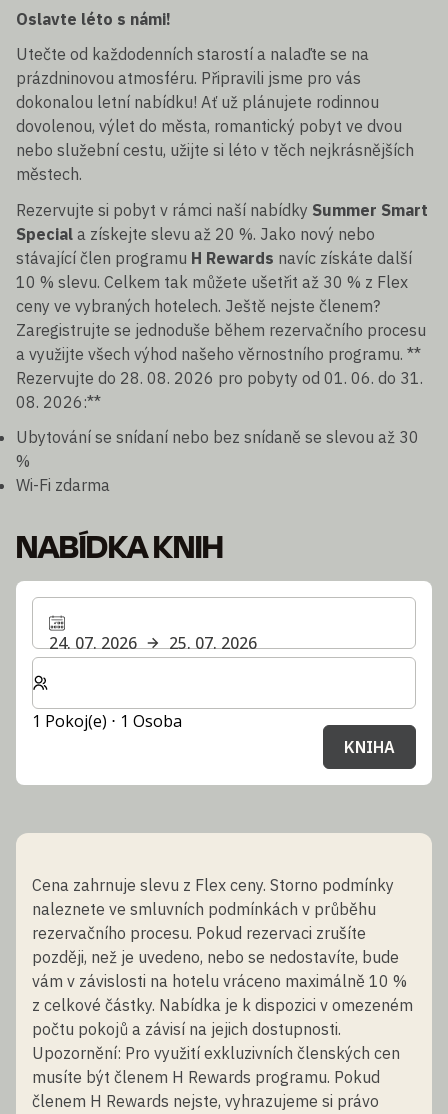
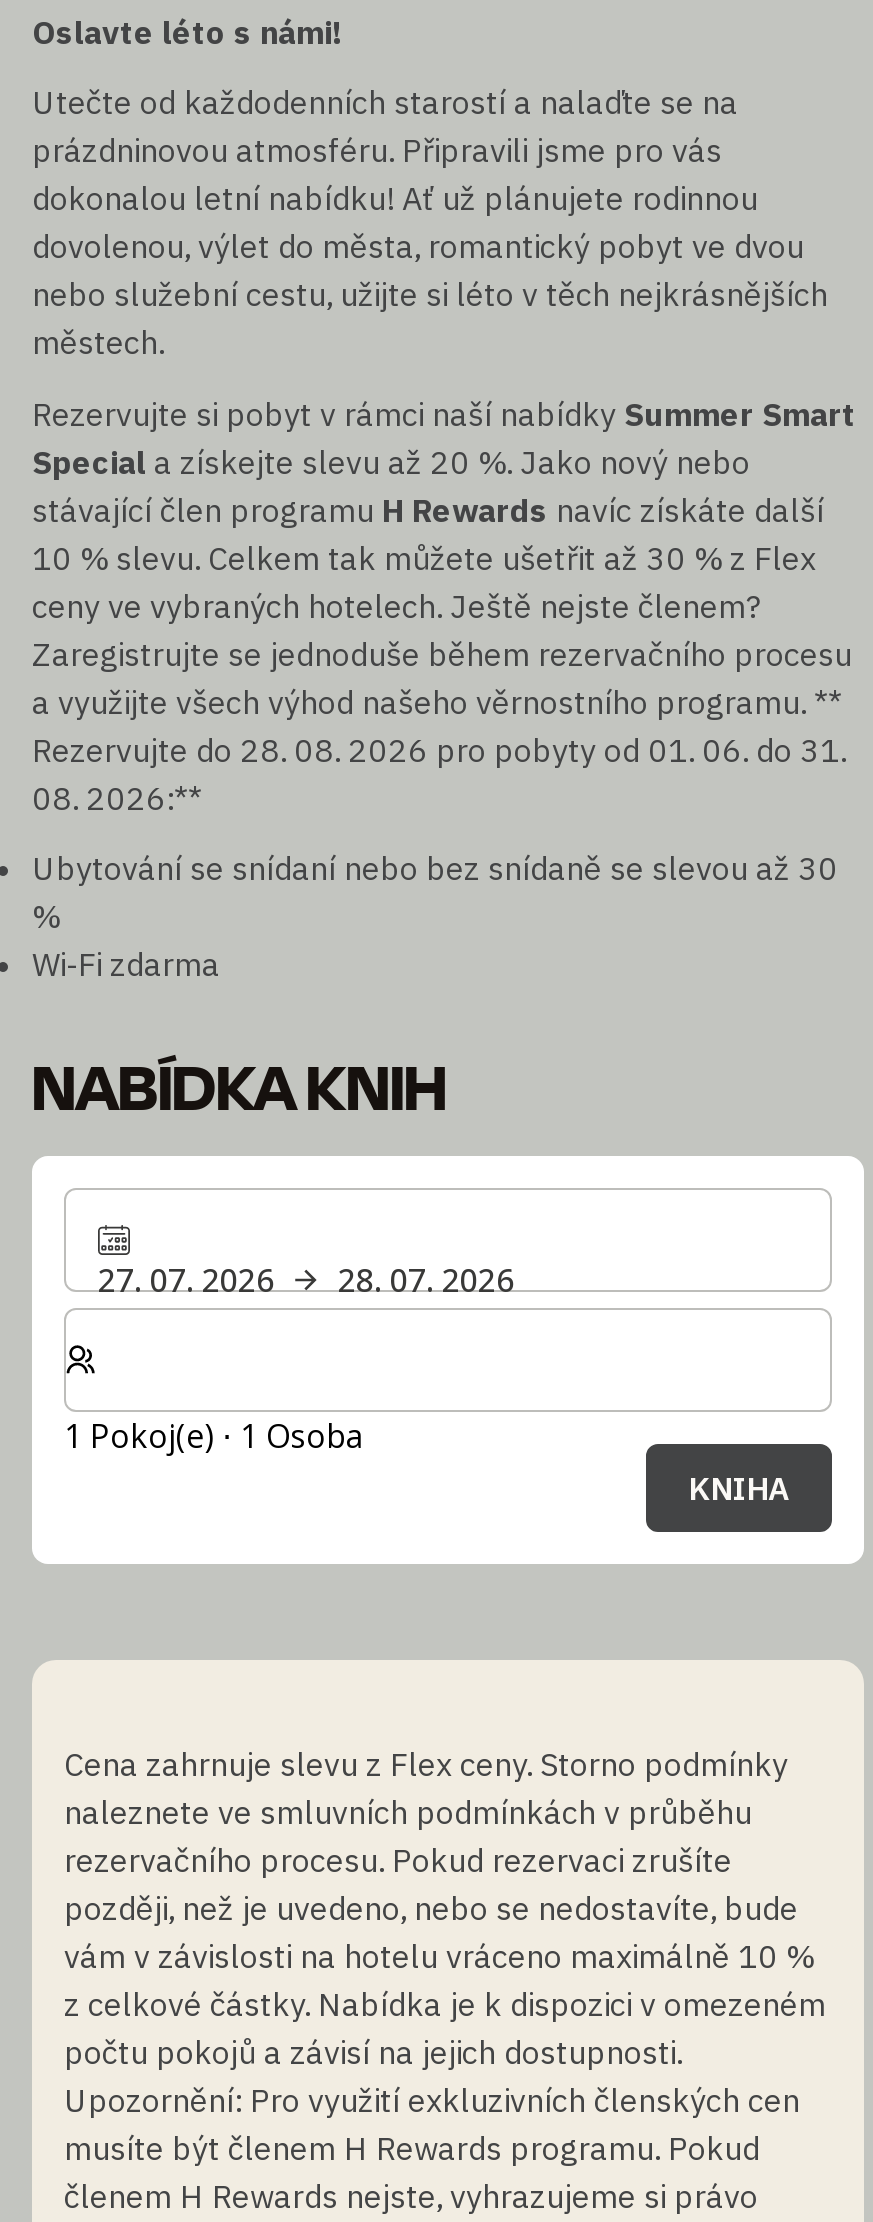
[49,632,137,654] 24. 07. 2026 -> [98,1258,274,1302] 27. 07. 2026
[169,632,257,654] 25. 07. 2026 -> [338,1258,514,1302] 28. 07. 2026

